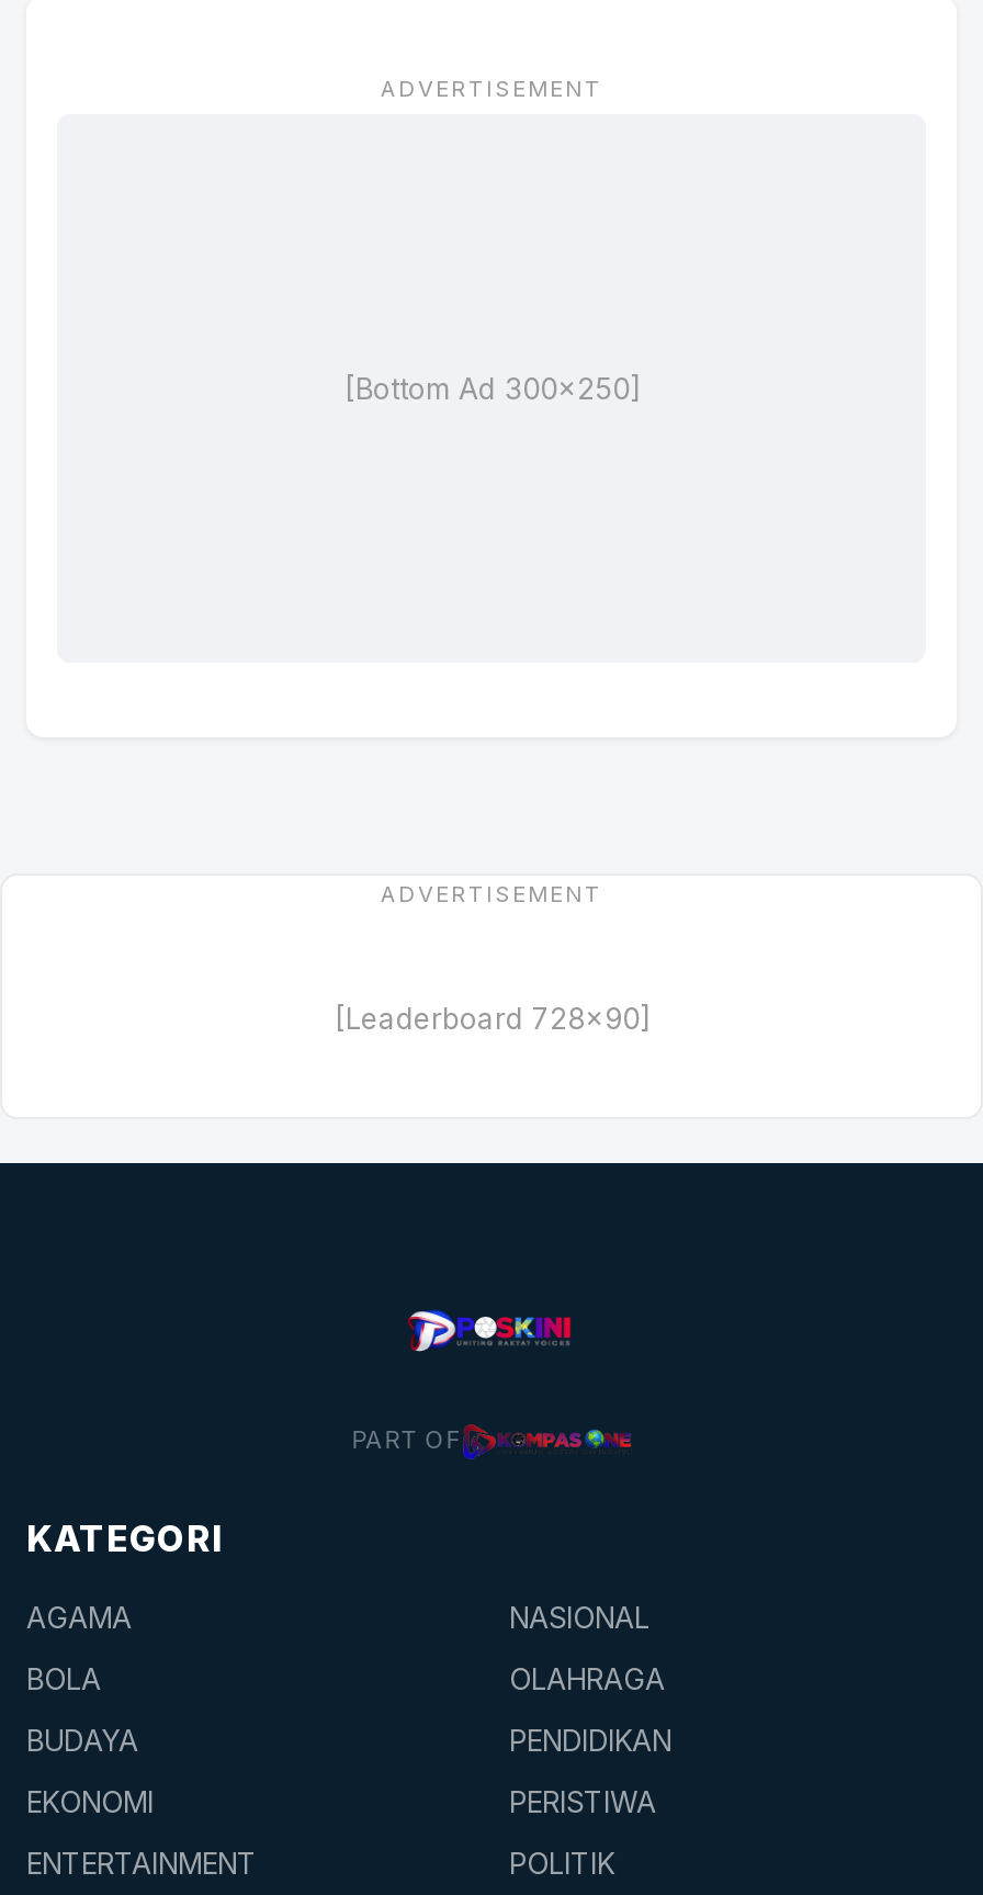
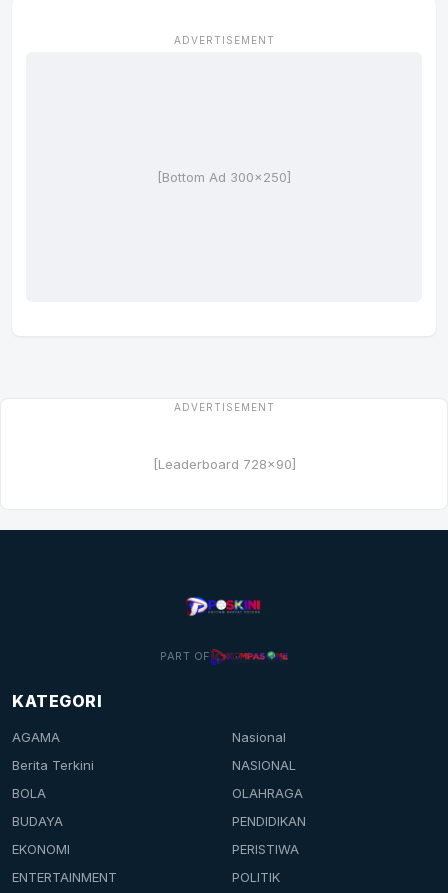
none -> [12,757,94,773] Berita Terkini
none -> [232,729,286,745] Nasional

